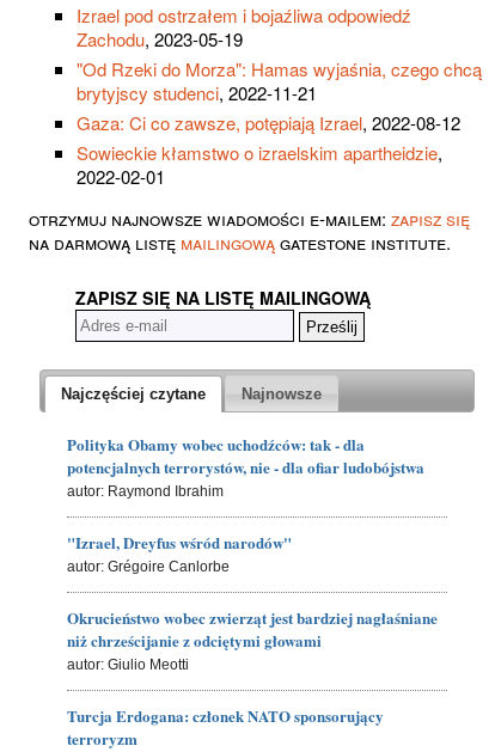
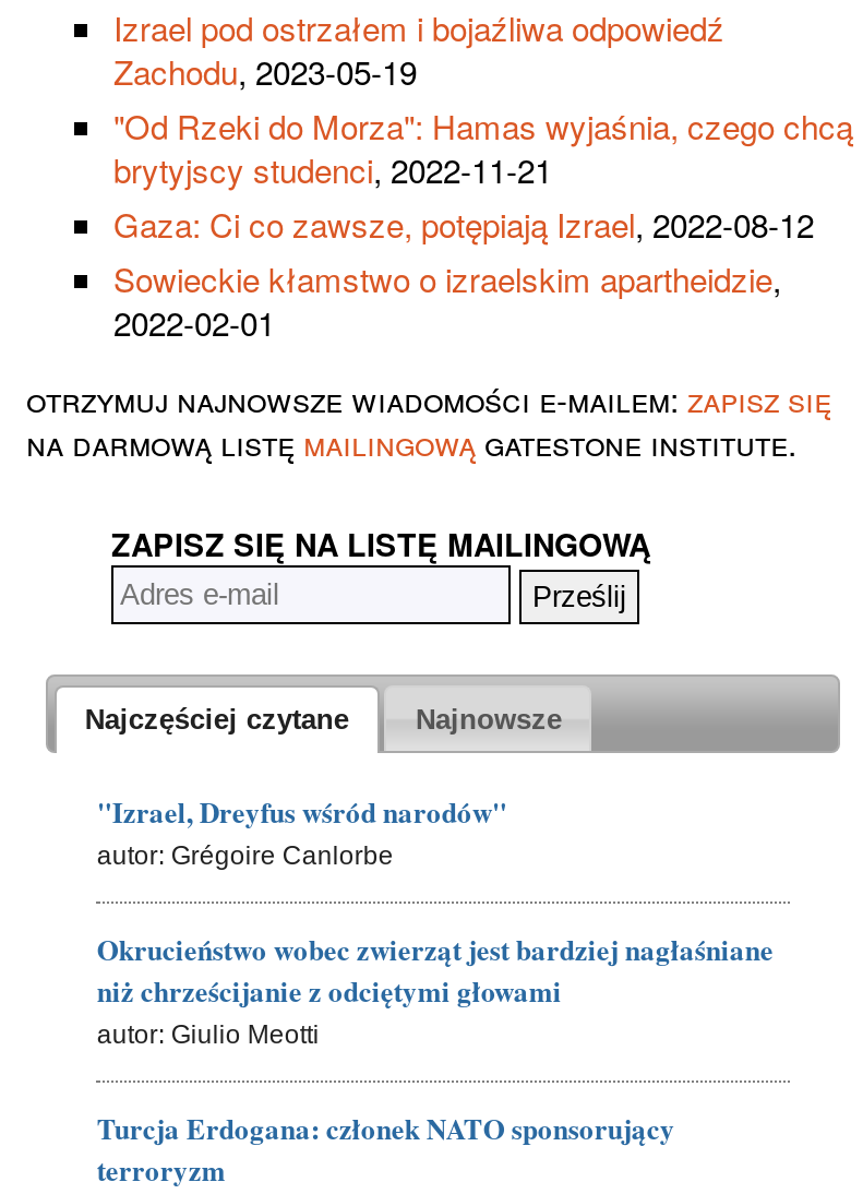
[67,432,425,499] Polityka Obamy wobec uchodźców: tak - dla | potencjalnych terrorystów, nie - dla ofiar ludobójstwa | autor: Raymond Ibrahim -> none

